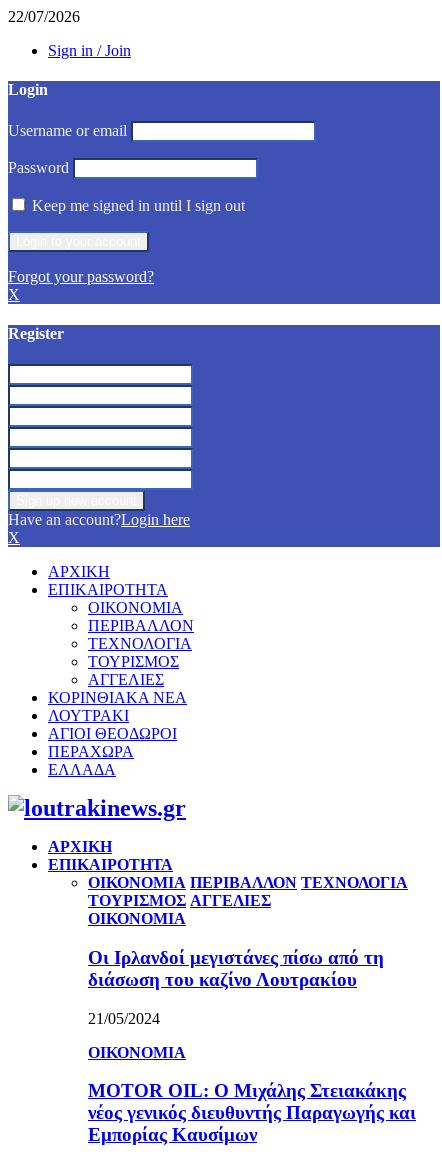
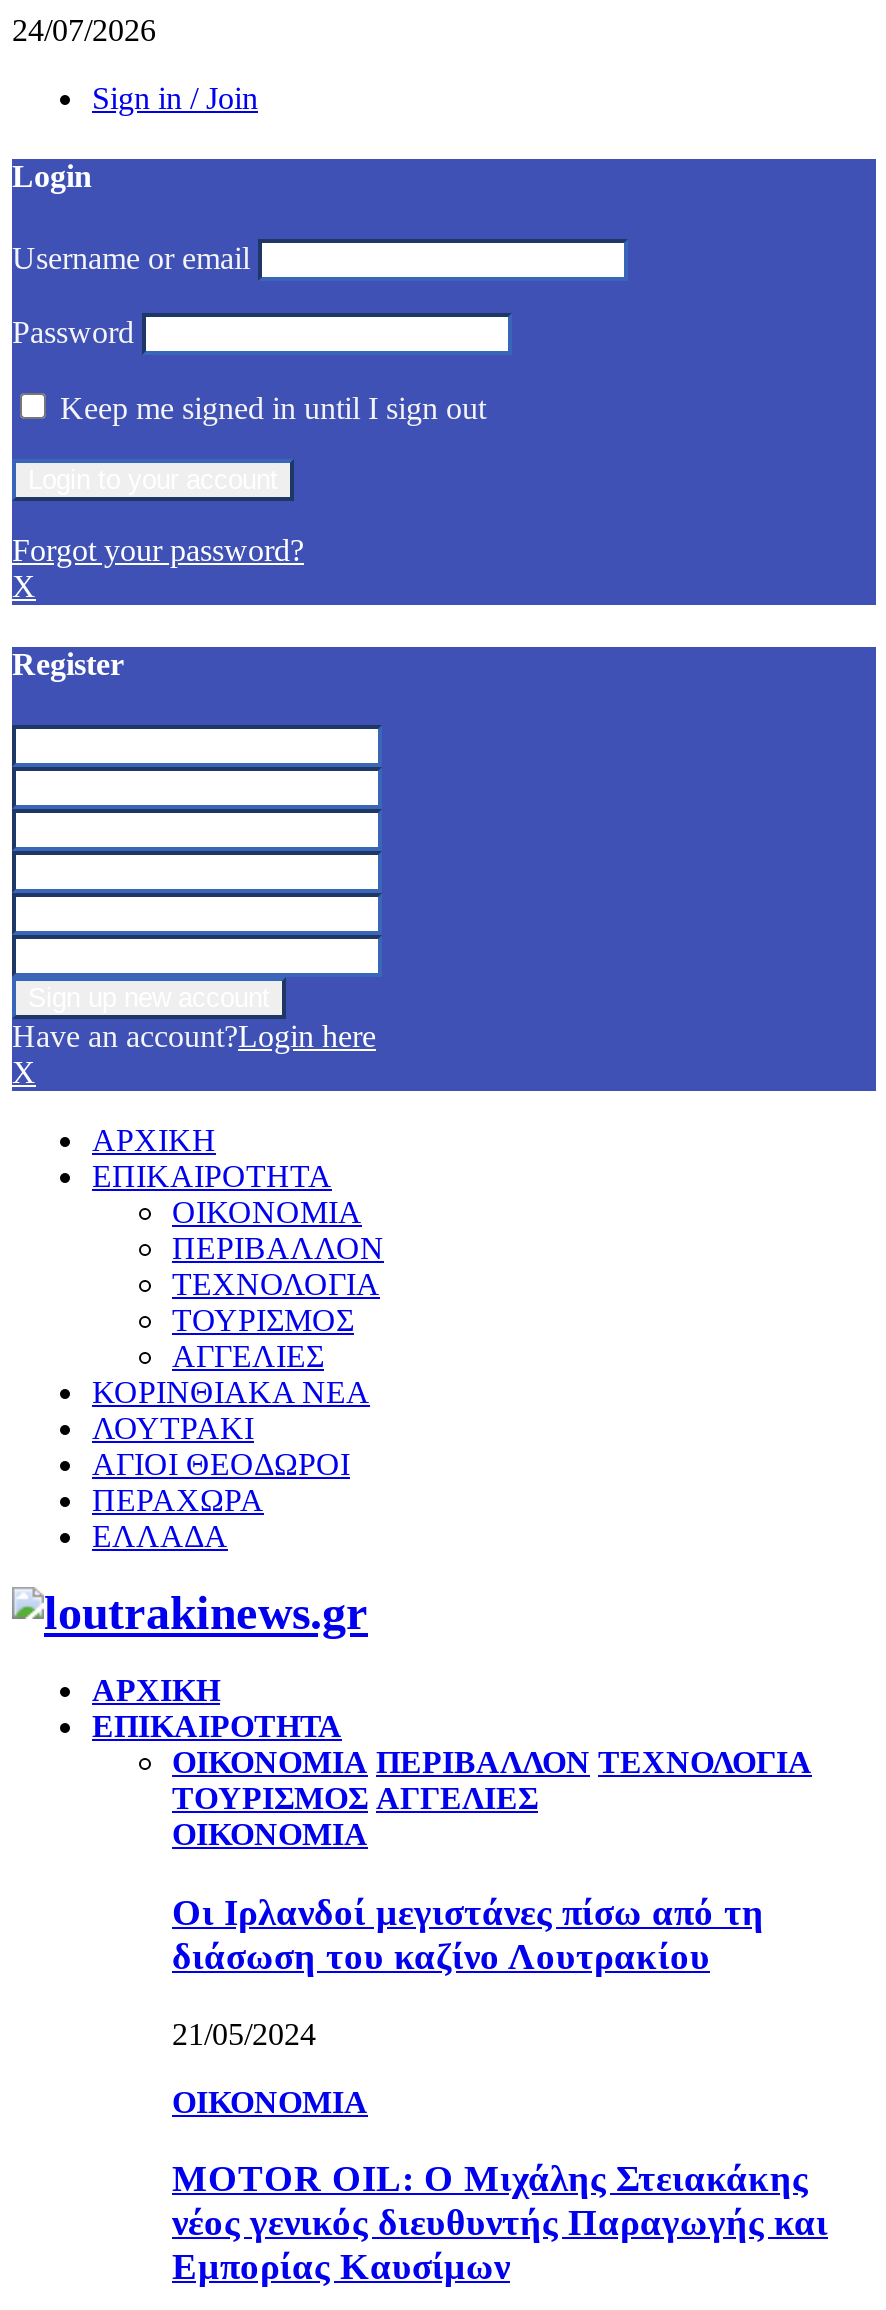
[8,8,80,25] 22/07/2026 -> [12,13,156,47] 24/07/2026

